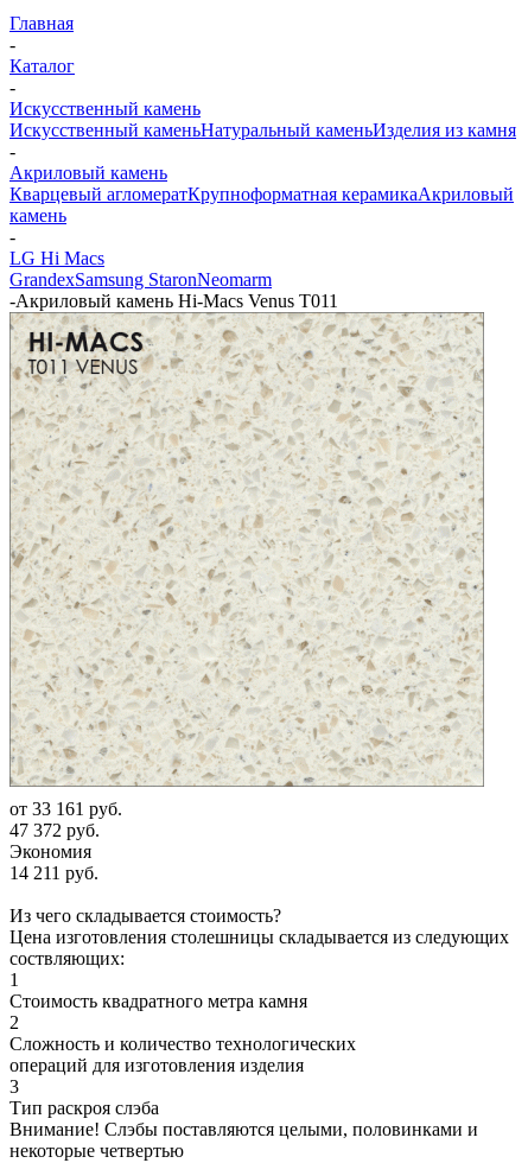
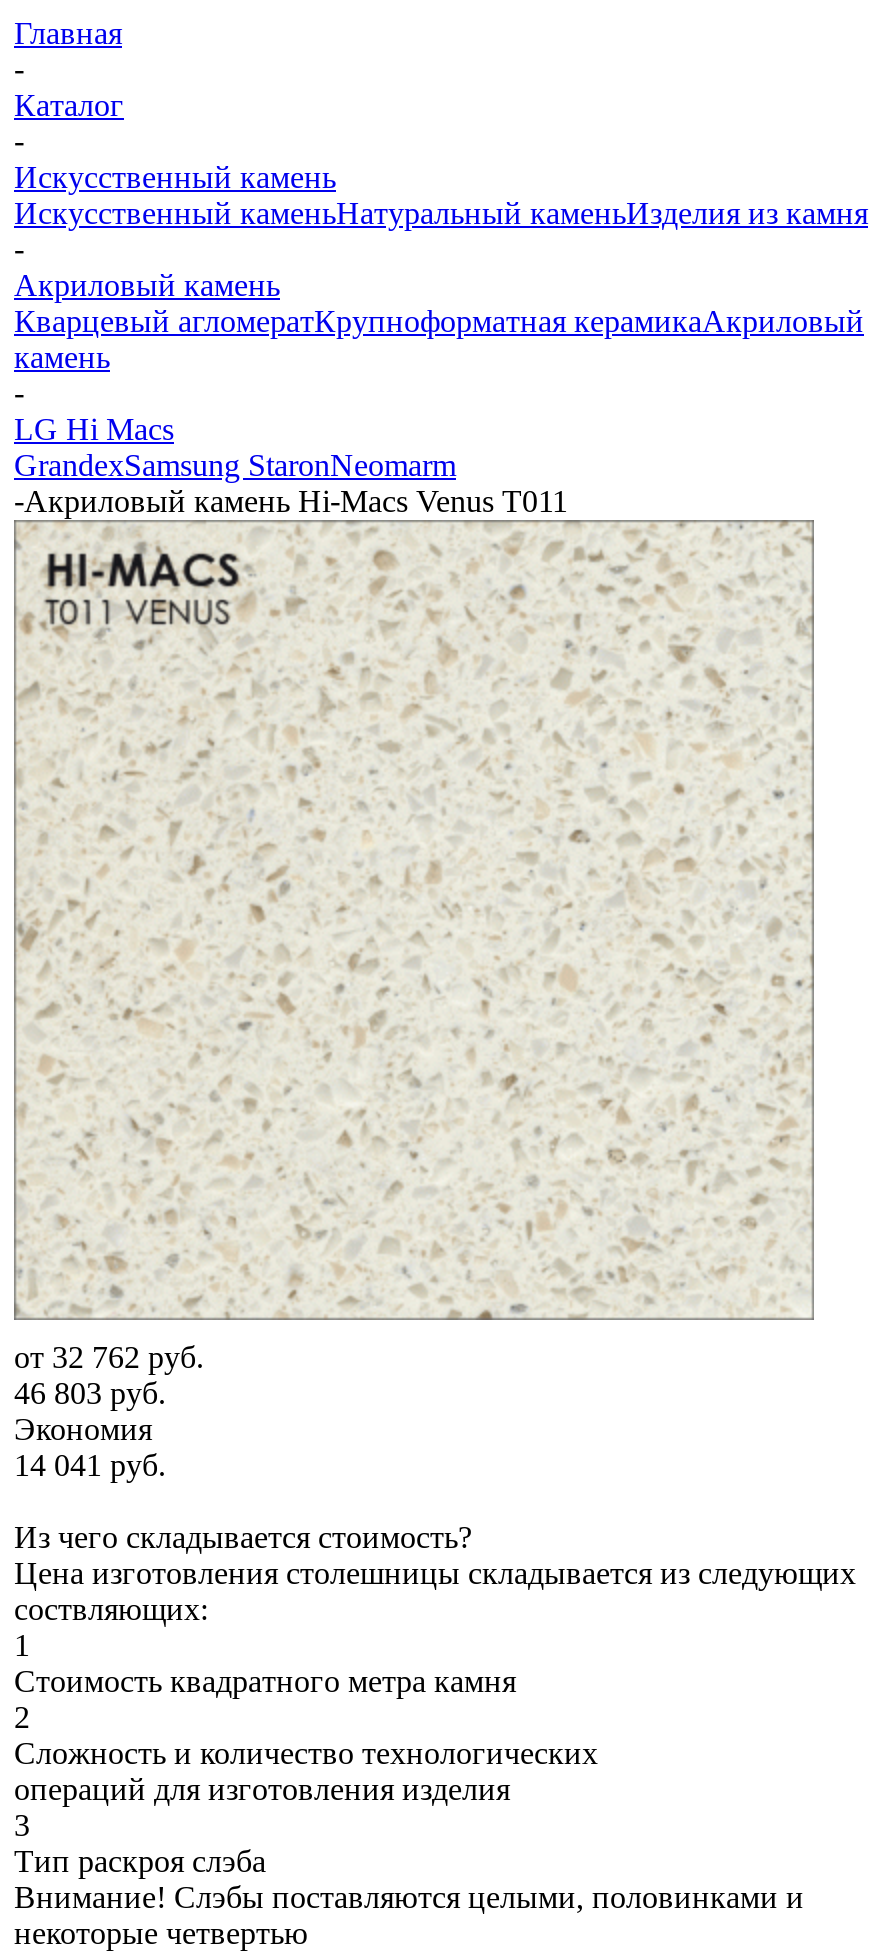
[9,798,122,819] от 33 161 руб. -> [14,1340,204,1374] от 32 762 руб.
[9,820,100,840] 47 372 руб. -> [14,1376,166,1410] 46 803 руб.
[9,863,98,883] 14 211 руб. -> [14,1448,166,1482] 14 041 руб.

